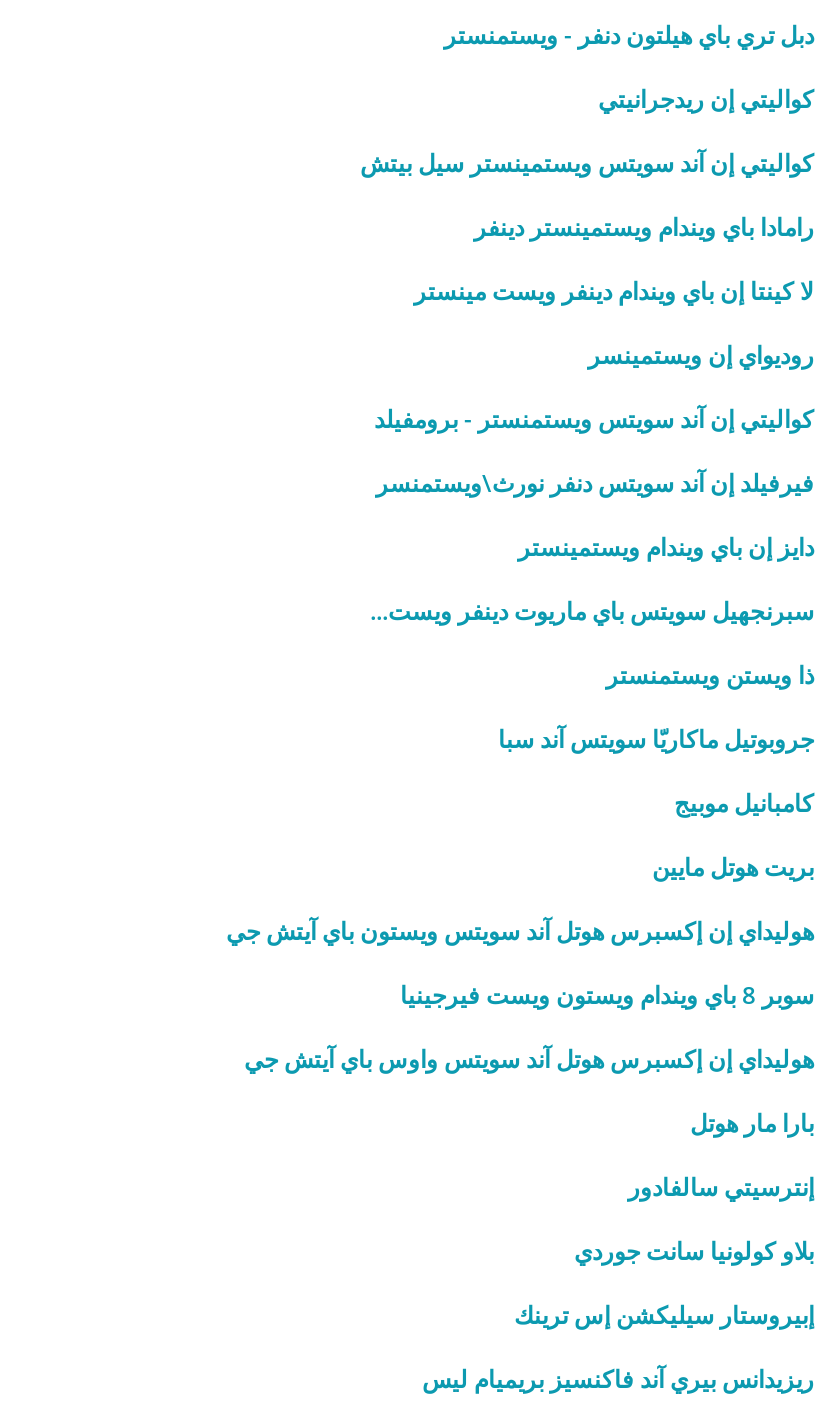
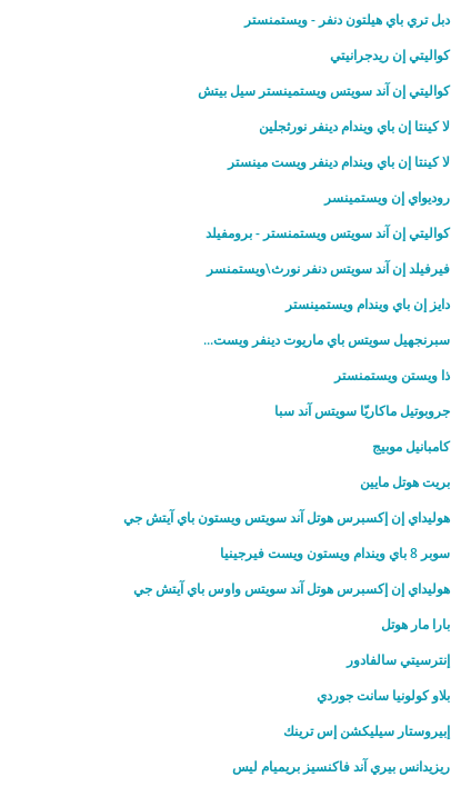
[474,211,814,245] رامادا باي ويندام ويستمينستر دينفر -> [259,117,450,136] لا كينتا إن باي ويندام دينفر نورثجلين

